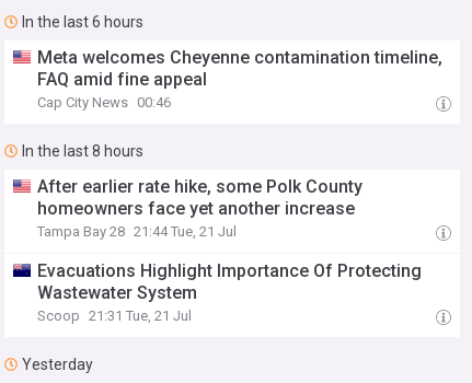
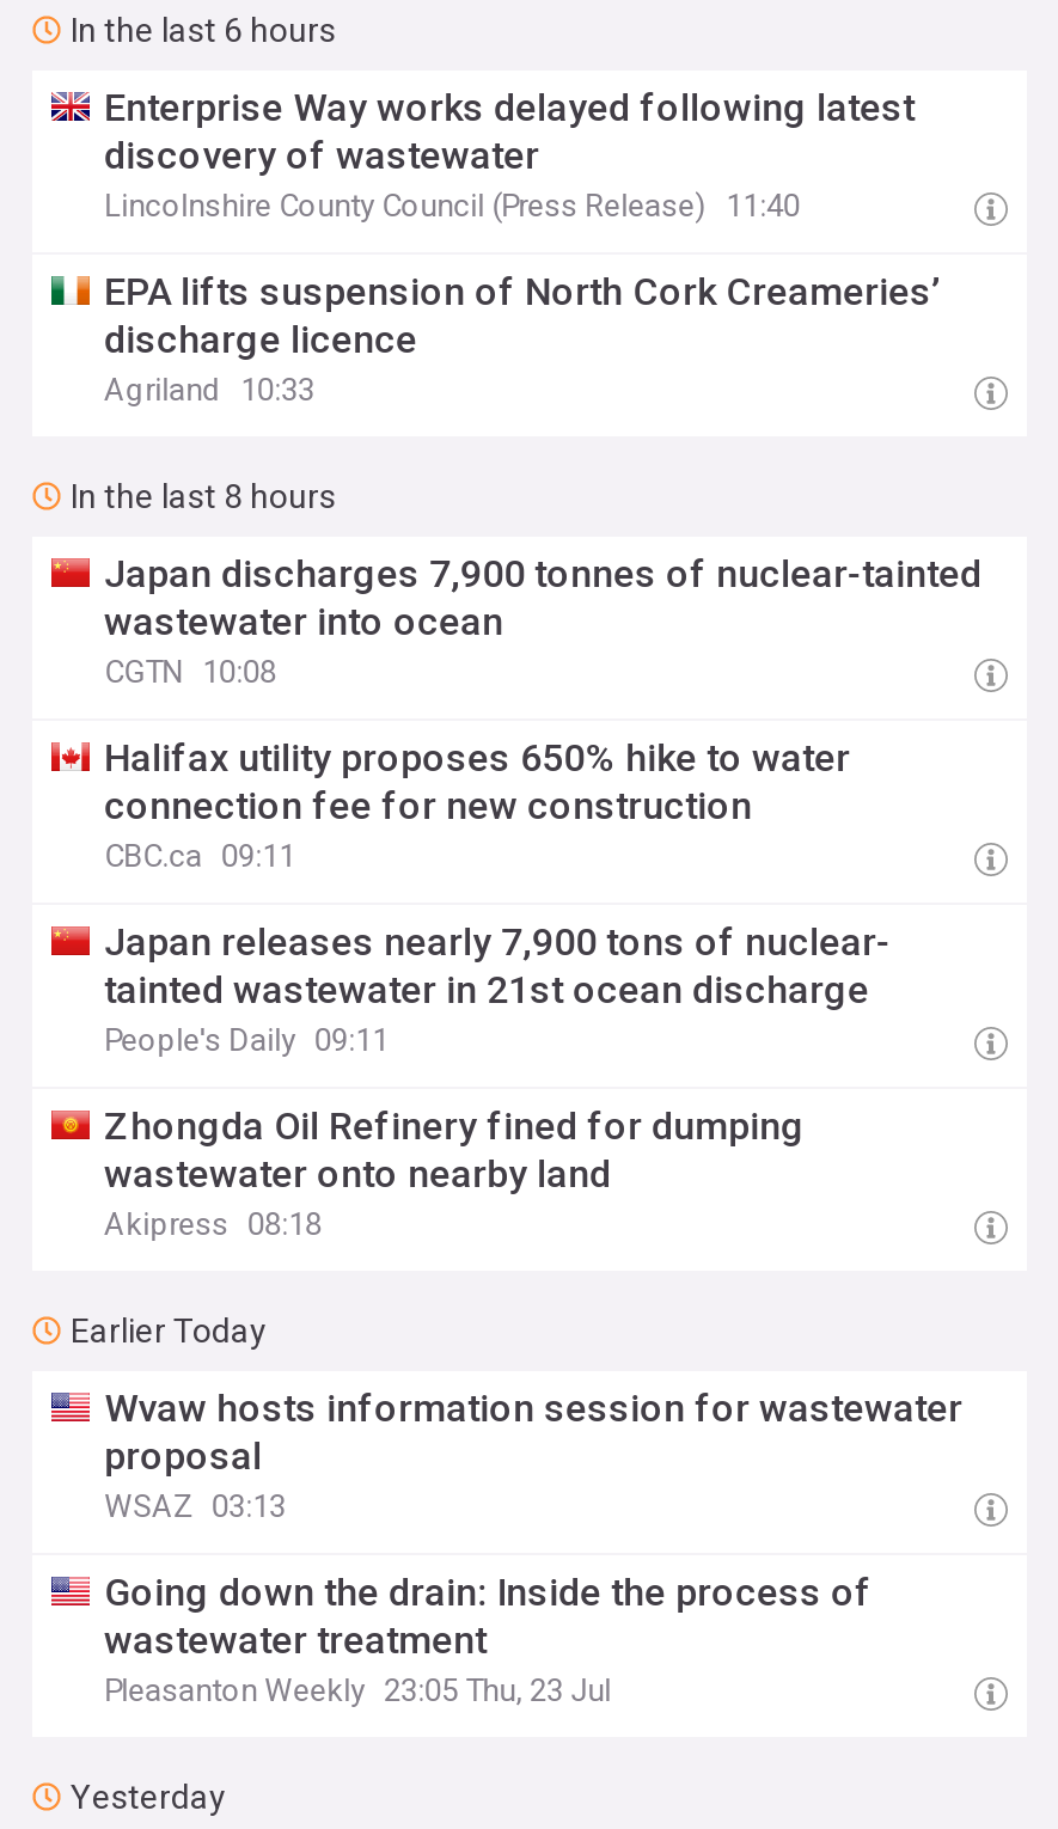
[37,47,443,111] Meta welcomes Cheyenne contamination timeline, | FAQ amid fine appeal | Cap City News 00:46 -> [104,85,941,408] Enterprise Way works delayed following latest | discovery of wastewater | Lincolnshire County Council (Press Release) 11:40 | EPA lifts suspension of North Cork Creameries’ | discharge licence | Agriland 10:33
[37,176,422,324] After earlier rate hike, some Polk County | homeowners face yet another increase | Tampa Bay 28 21:44 Tue, 21 Jul | Evacuations Highlight Importance Of Protecting | Wastewater System | Scoop 21:31 Tue, 21 Jul -> [71,551,982,1708] Japan discharges 7,900 tonnes of nuclear-tainted | wastewater into ocean | CGTN 10:08 | Halifax utility proposes 650% hike to water | connection fee for new construction | CBC.ca 09:11 | Japan releases nearly 7,900 tons of nuclear- | tainted wastewater in 21st ocean discharge | People's Daily 09:11 | Zhongda Oil Refinery fined for dumping | wastewater onto nearby land | Akipress 08:18 | Earlier Today | Wvaw hosts information session for wastewater | proposal | WSAZ 03:13 | Going down the drain: Inside the process of | wastewater treatment | Pleasanton Weekly 23:05 Thu, 23 Jul

